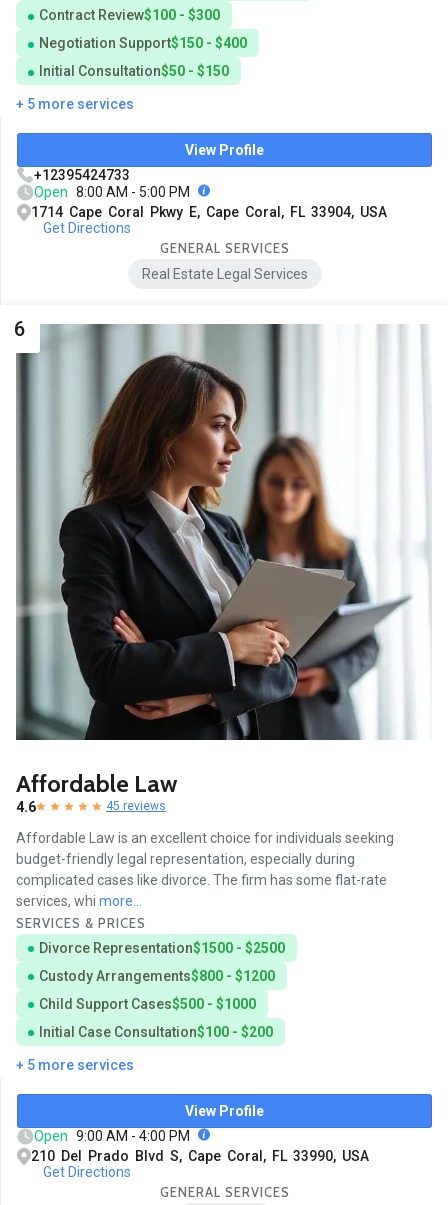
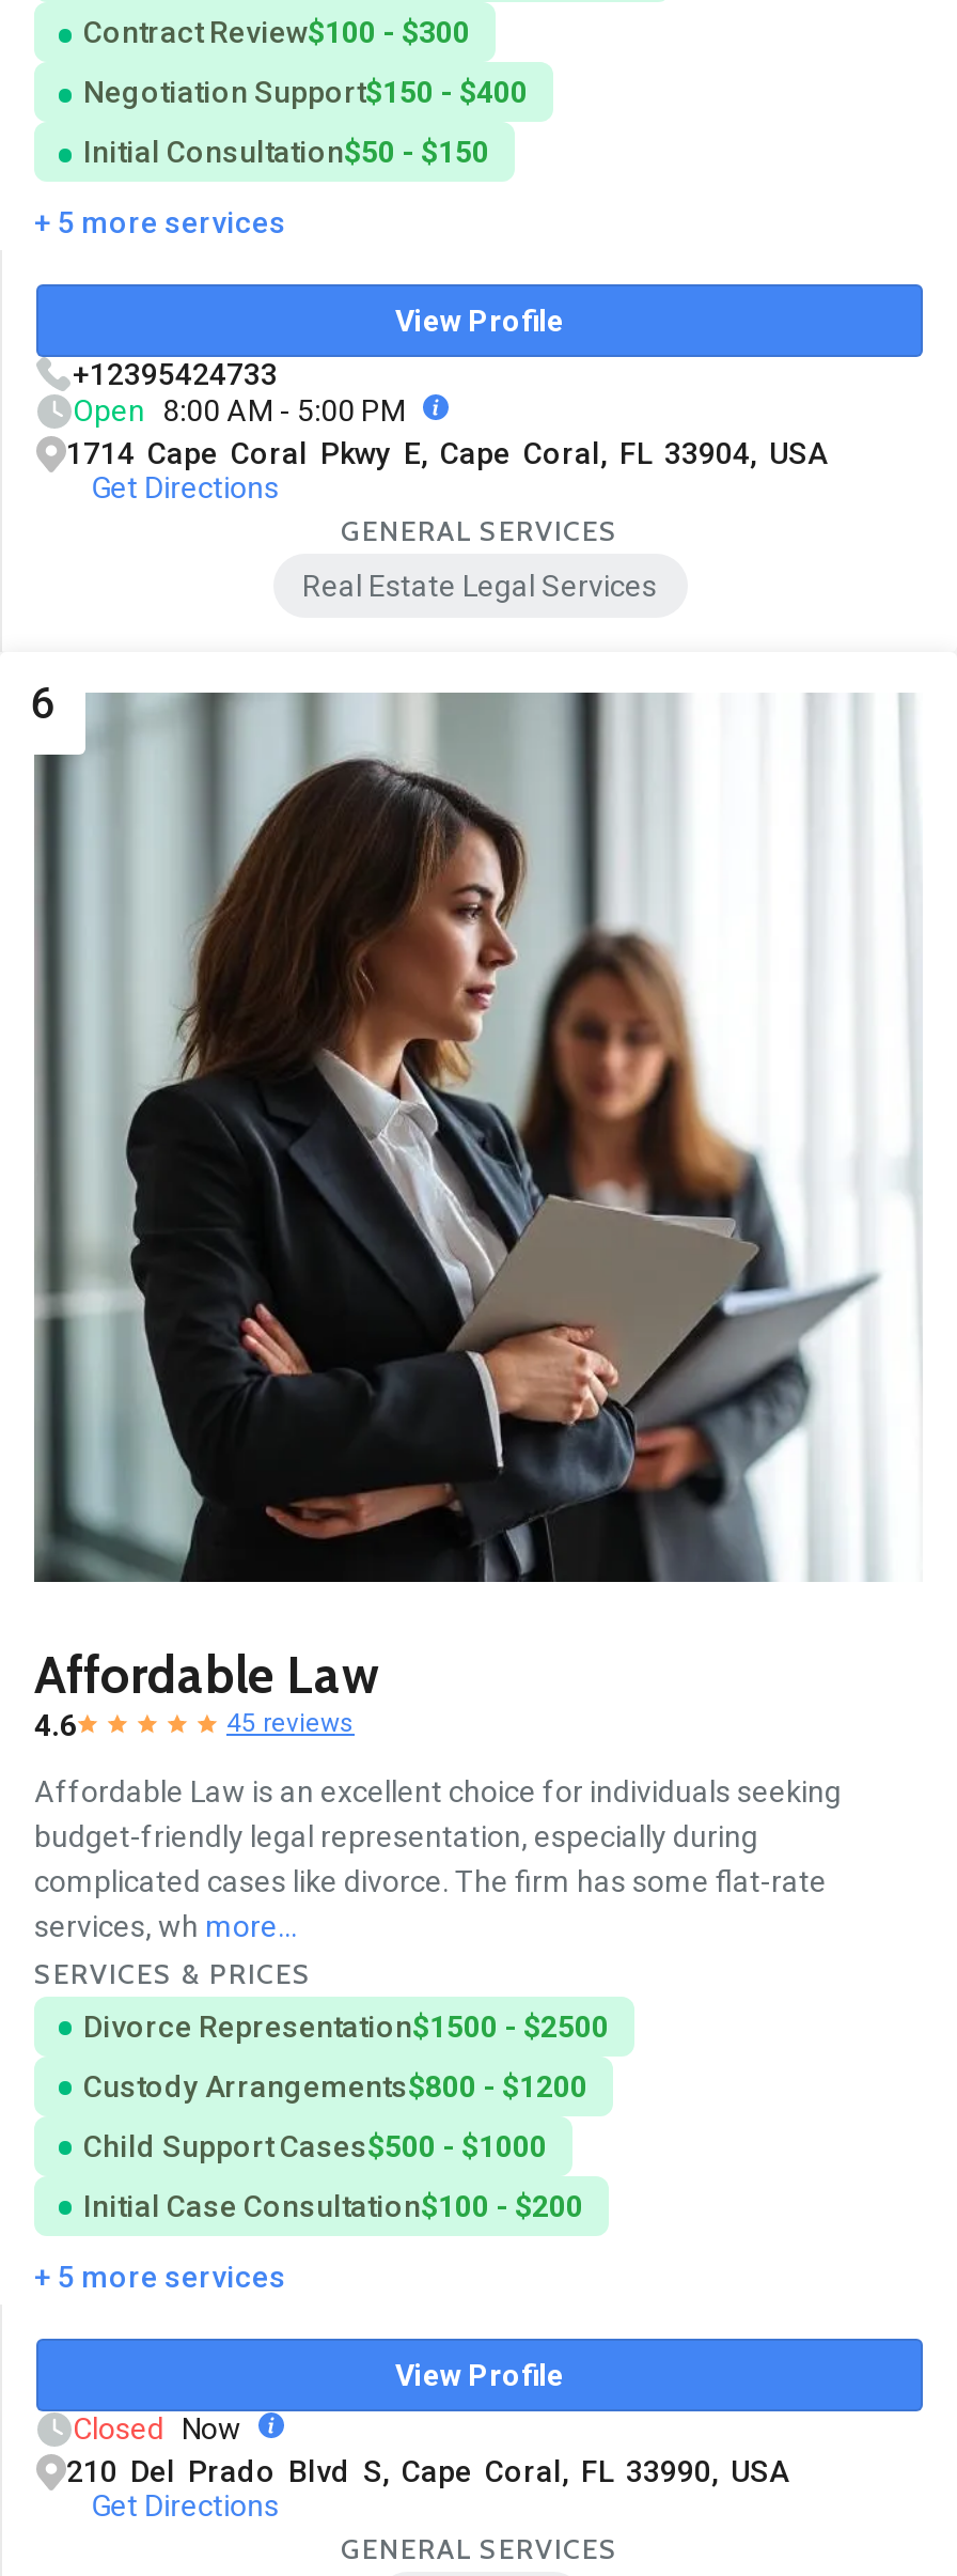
[16,893,142,909] services, whi more... -> [34,1909,297,1943] services, wh more...
[34,1128,190,1144] Open 9:00 AM - 4:00 PM -> [73,2411,241,2446] Closed Now

